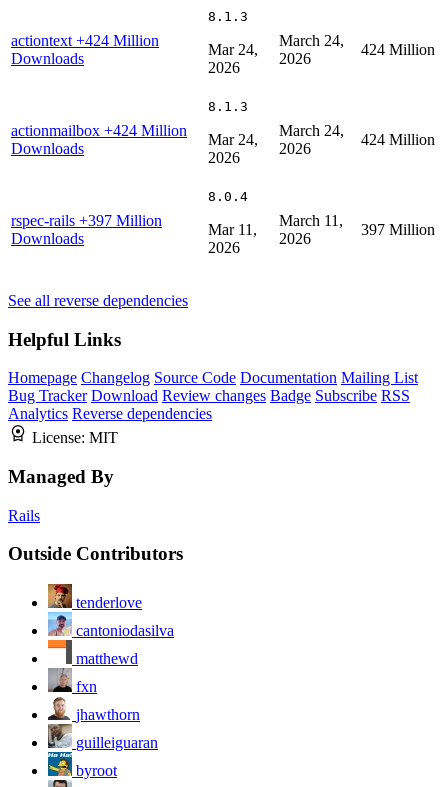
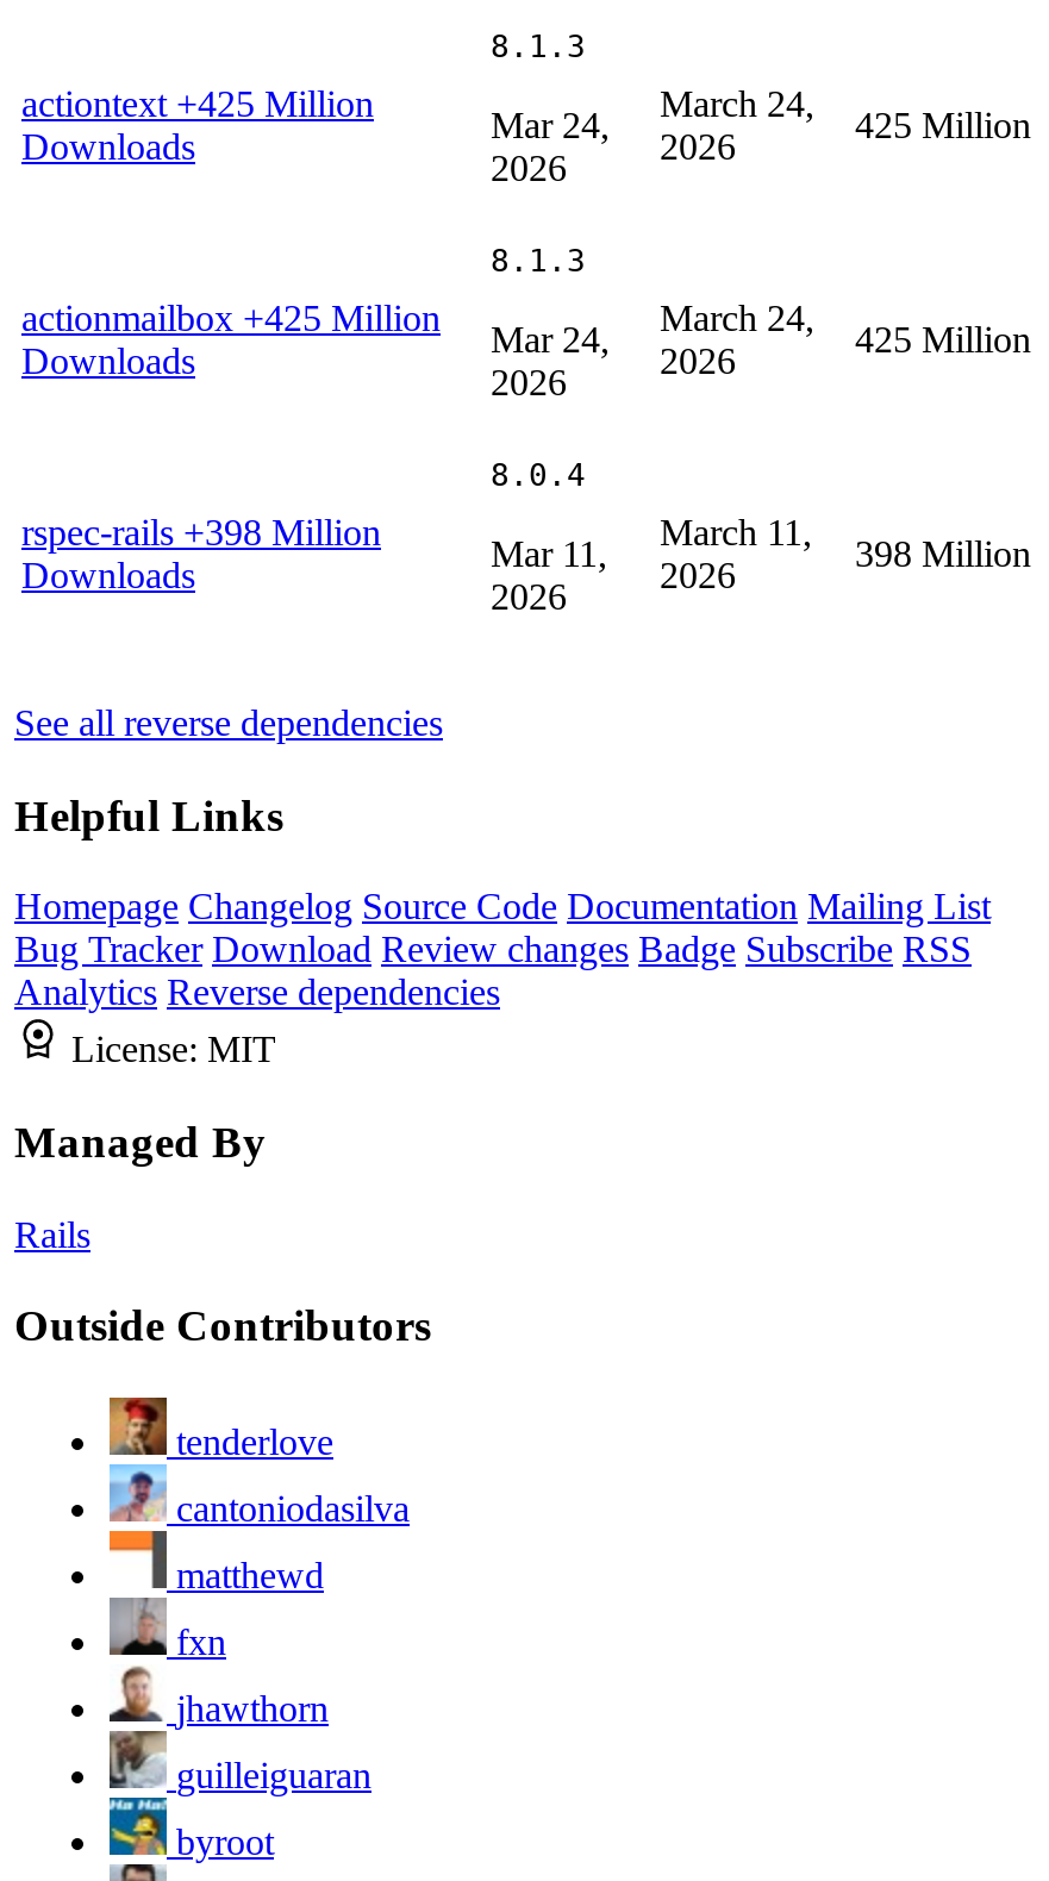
[11,32,159,49] actiontext +424 Million -> [21,83,374,124] actiontext +425 Million
[361,41,435,58] 424 Million -> [855,105,1031,145] 425 Million
[11,122,187,139] actionmailbox +424 Million -> [21,297,441,338] actionmailbox +425 Million
[361,131,435,148] 424 Million -> [855,319,1031,359] 425 Million
[11,212,162,229] rspec-rails +397 Million -> [21,512,381,552] rspec-rails +398 Million
[361,221,435,238] 397 Million -> [855,533,1031,574] 398 Million

